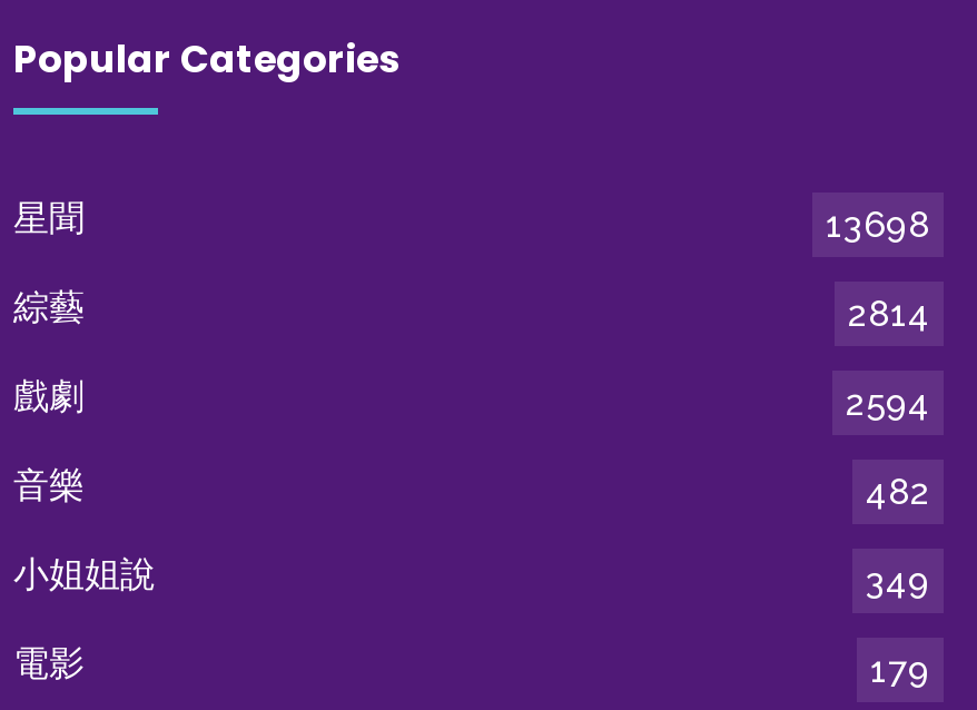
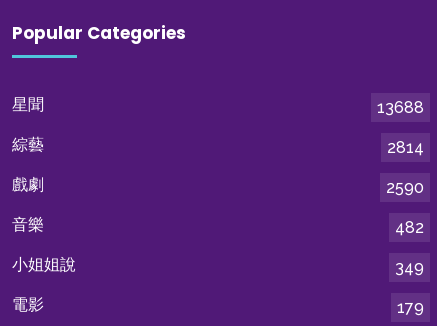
[826,204,930,247] 13698 -> [377,98,424,117] 13688
[846,382,930,425] 2594 -> [386,178,424,197] 2590

